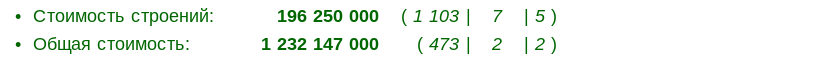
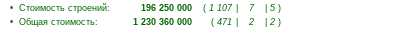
[277,6,557,26] 196 250 000 (1 103 7 5 ) -> [141,3,281,13] 196 250 000 (1 107 7 5 )
[261,34,379,54] 1 232 147 000 -> [133,17,192,27] 1 230 360 000
[417,34,459,54] (473 -> [211,17,232,27] (471

